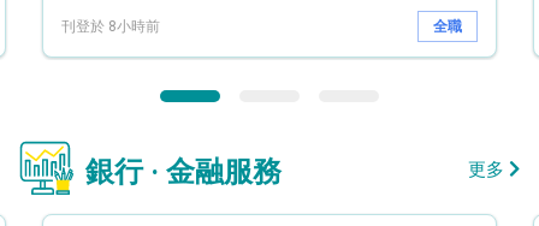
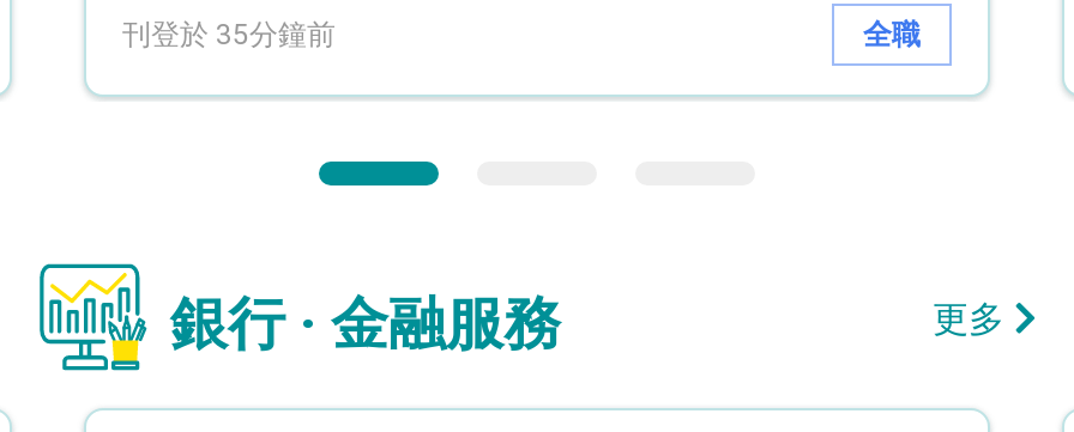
[61,17,160,34] 刊登於 8小時前 -> [122,17,336,50] 刊登於 35分鐘前

